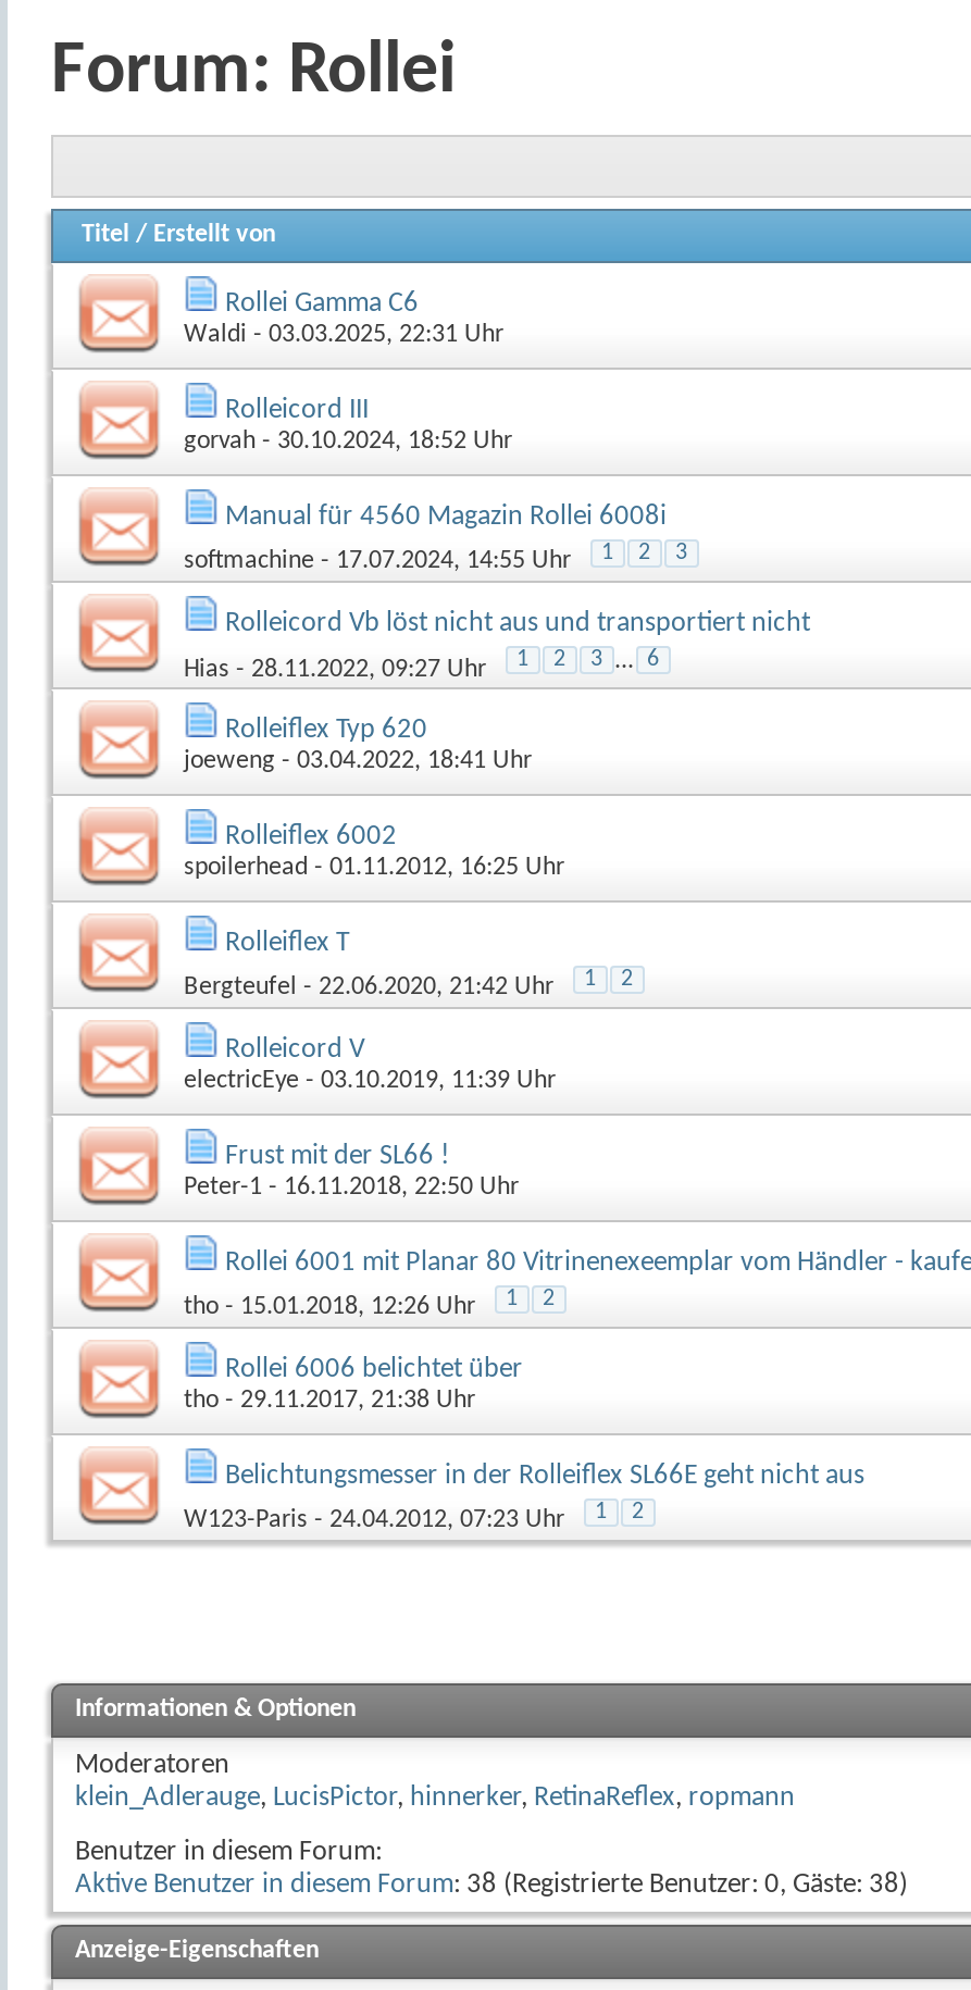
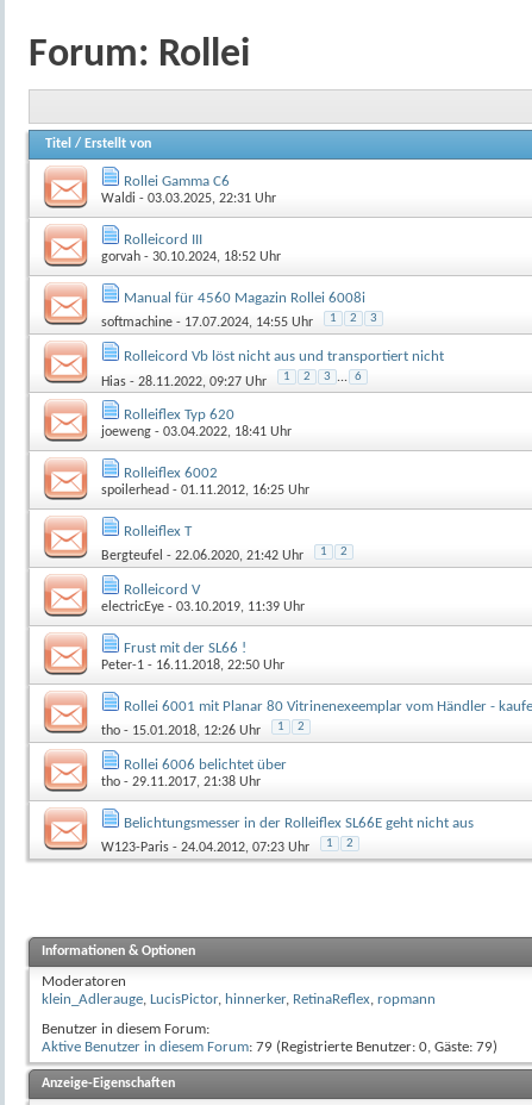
[75,1870,908,1898] Aktive Benutzer in diesem Forum: 38 (Registrierte Benutzer: 0, Gäste: 38) -> [42,1039,497,1055] Aktive Benutzer in diesem Forum: 79 (Registrierte Benutzer: 0, Gäste: 79)

